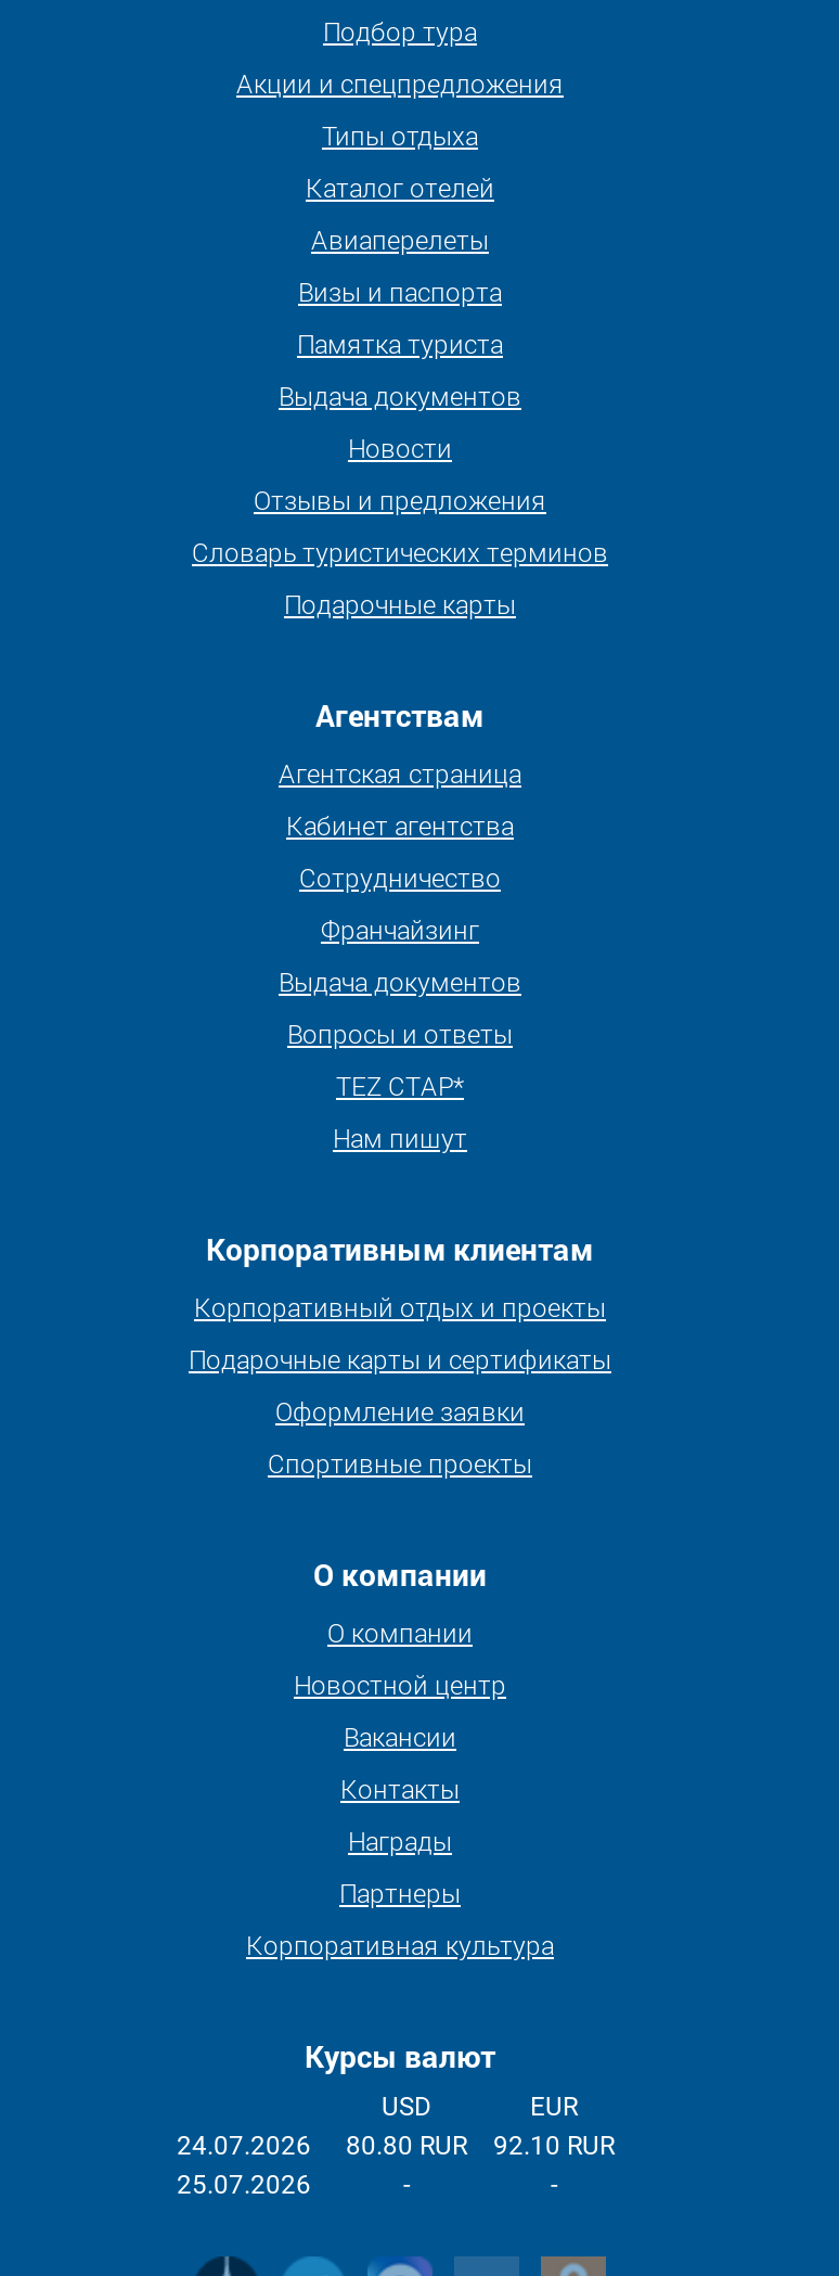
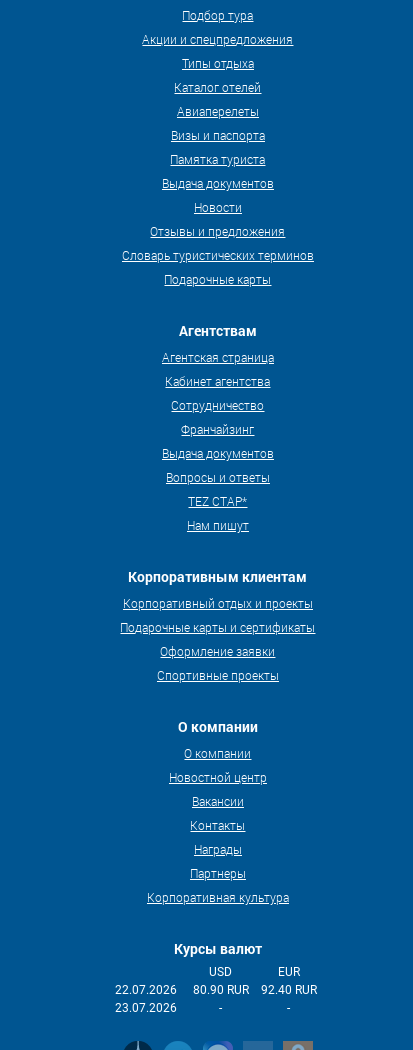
[177,2131,311,2161] 24.07.2026 -> [115,983,177,997] 22.07.2026
[346,2131,467,2161] 80.80 RUR -> [193,983,249,997] 80.90 RUR
[493,2131,615,2161] 92.10 RUR -> [261,983,317,997] 92.40 RUR
[177,2170,311,2200] 25.07.2026 -> [115,1001,177,1015] 23.07.2026

